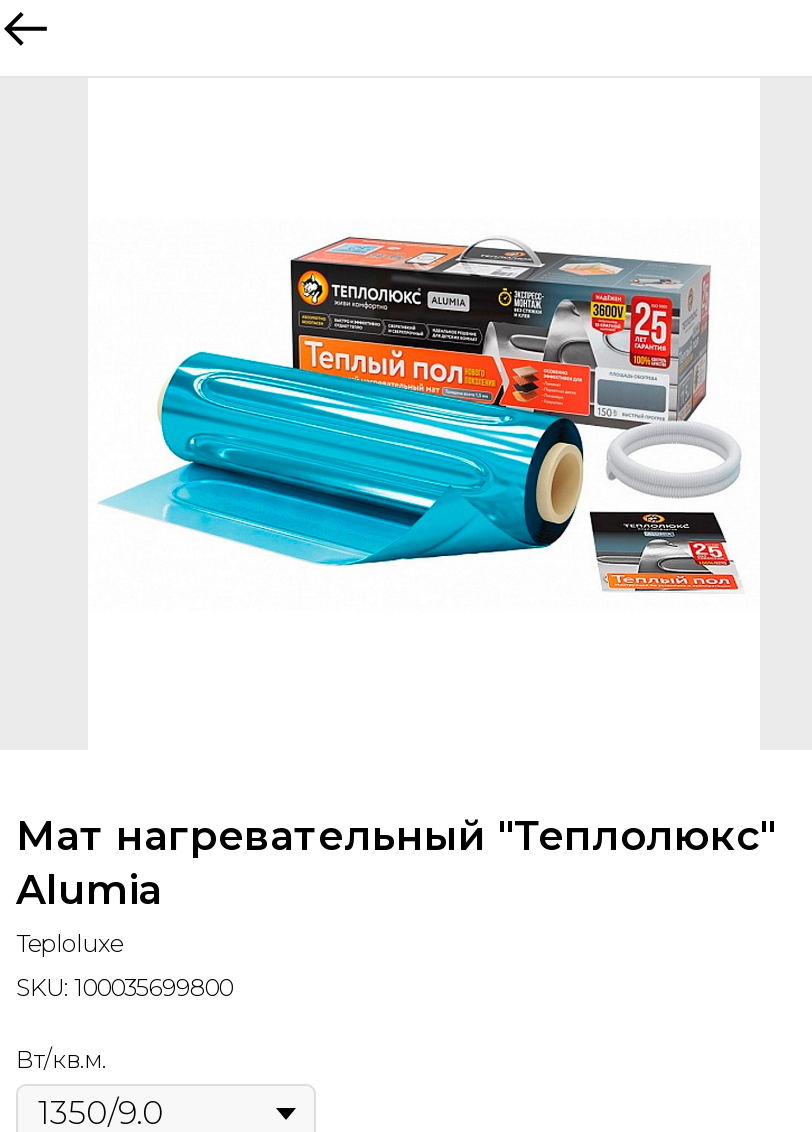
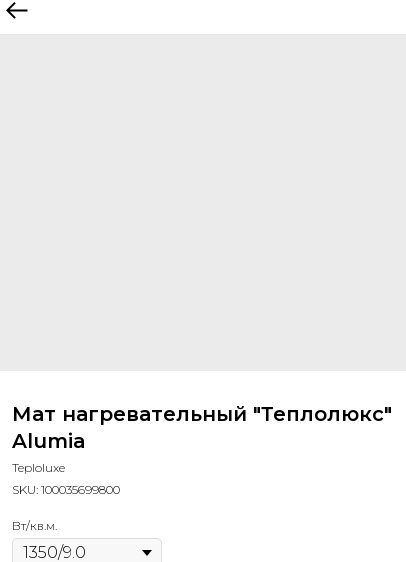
[102,236,740,592] [image] -> none

